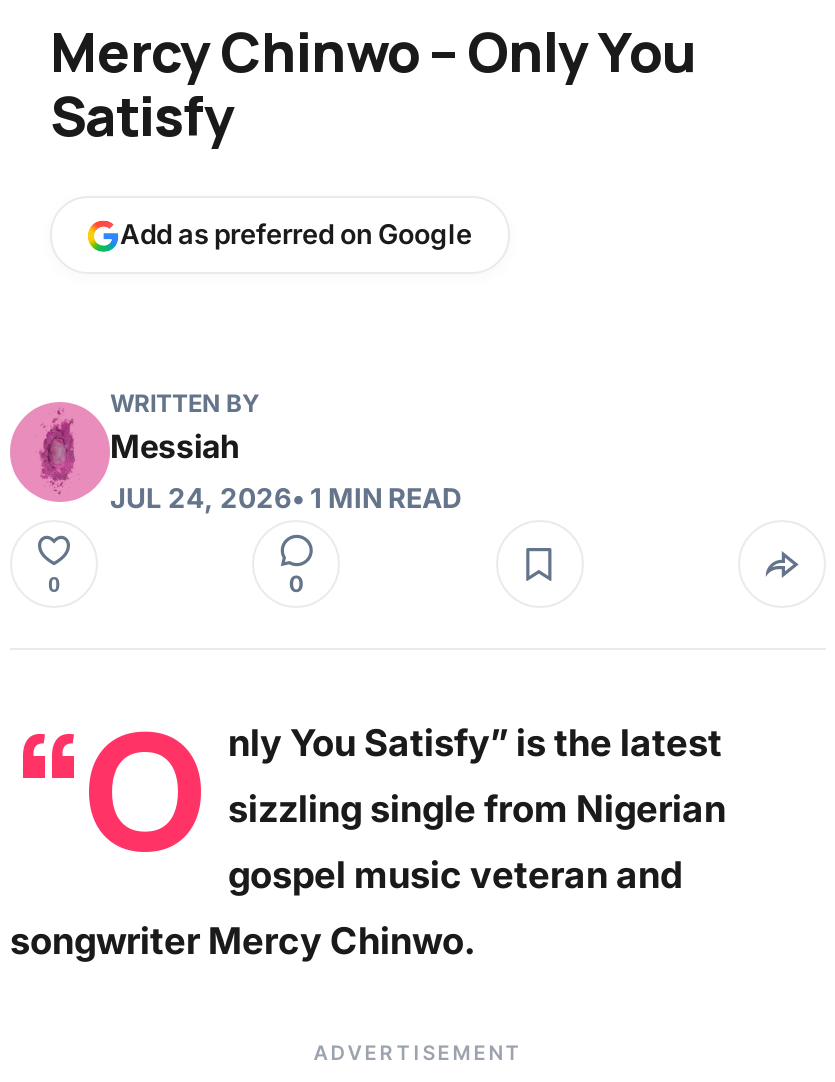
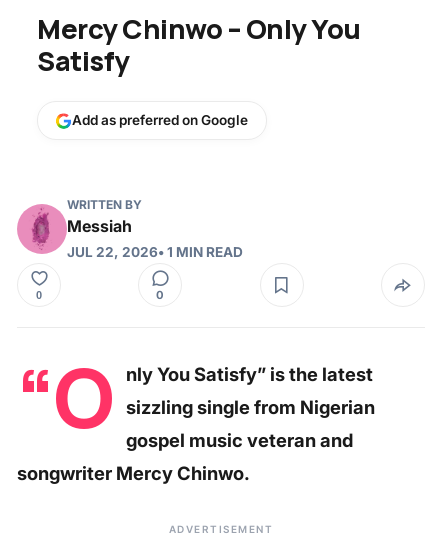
[110,482,462,514] JUL 24, 2026• 1 MIN READ -> [67,244,243,260] JUL 22, 2026• 1 MIN READ

